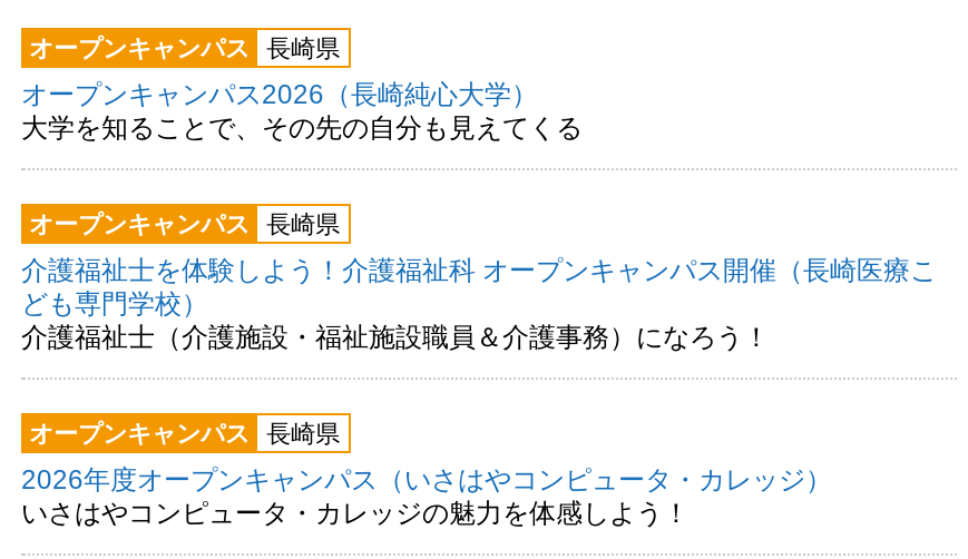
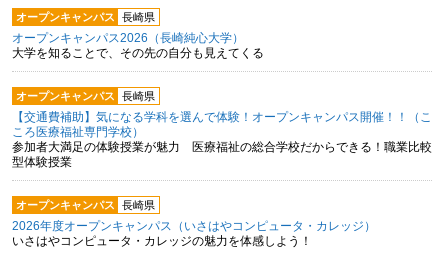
[21,255,937,353] 介護福祉士を体験しよう！介護福祉科 オープンキャンパス開催（長崎医療こ | ども専門学校） | 介護福祉士（介護施設・福祉施設職員＆介護事務）になろう！ -> [12,110,432,169] 【交通費補助】気になる学科を選んで体験！オープンキャンパス開催！！（こ | ころ医療福祉専門学校） | 参加者大満足の体験授業が魅力 医療福祉の総合学校だからできる！職業比較 | 型体験授業

